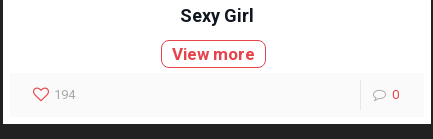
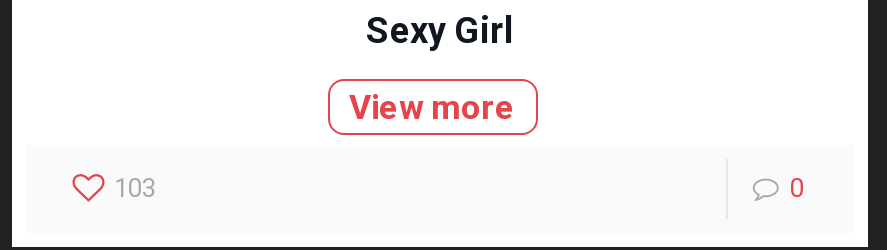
[54,87,75,102] 194 -> [114,174,156,204] 103

